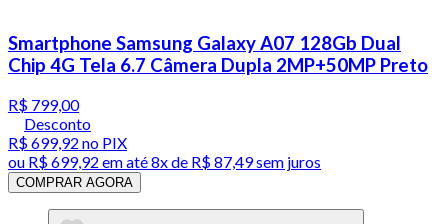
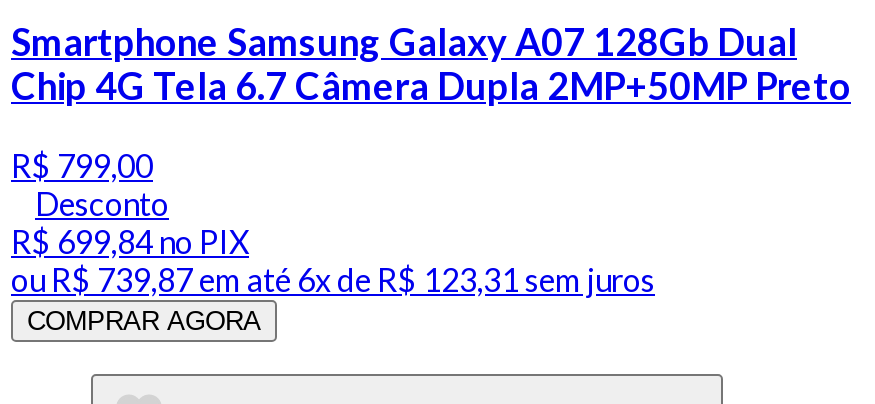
[8,133,127,152] R$ 699,92 no PIX -> [11,222,249,260] R$ 699,84 no PIX
[8,152,321,171] ou R$ 699,92 em até 8x de R$ 87,49 sem juros -> [11,260,655,298] ou R$ 739,87 em até 6x de R$ 123,31 sem juros

